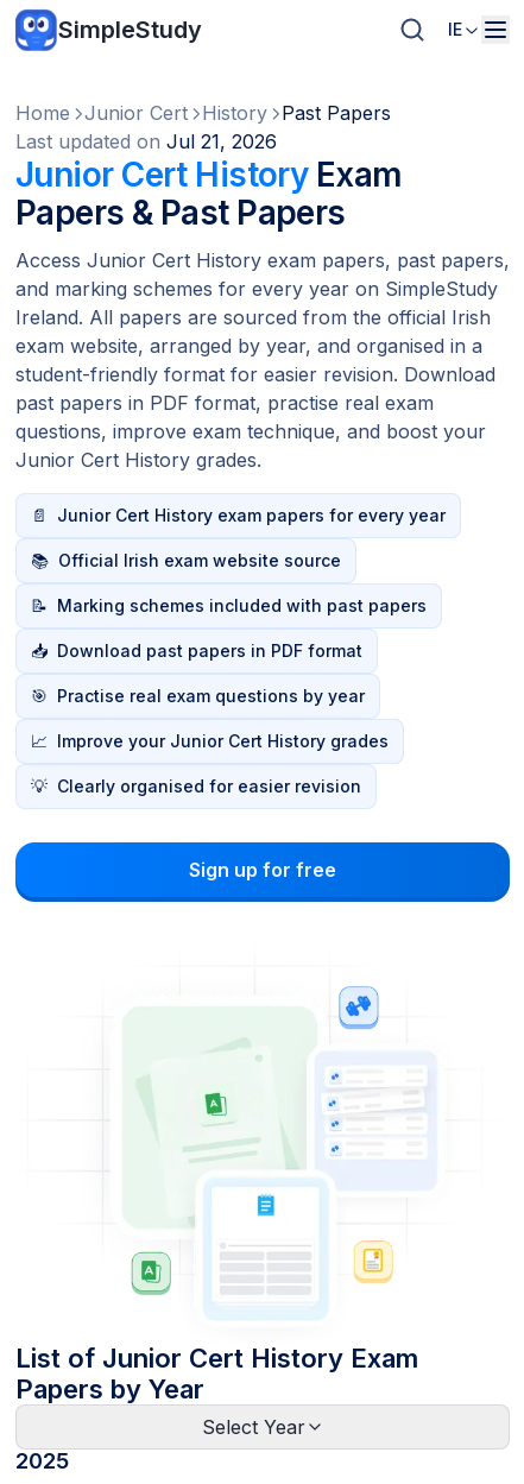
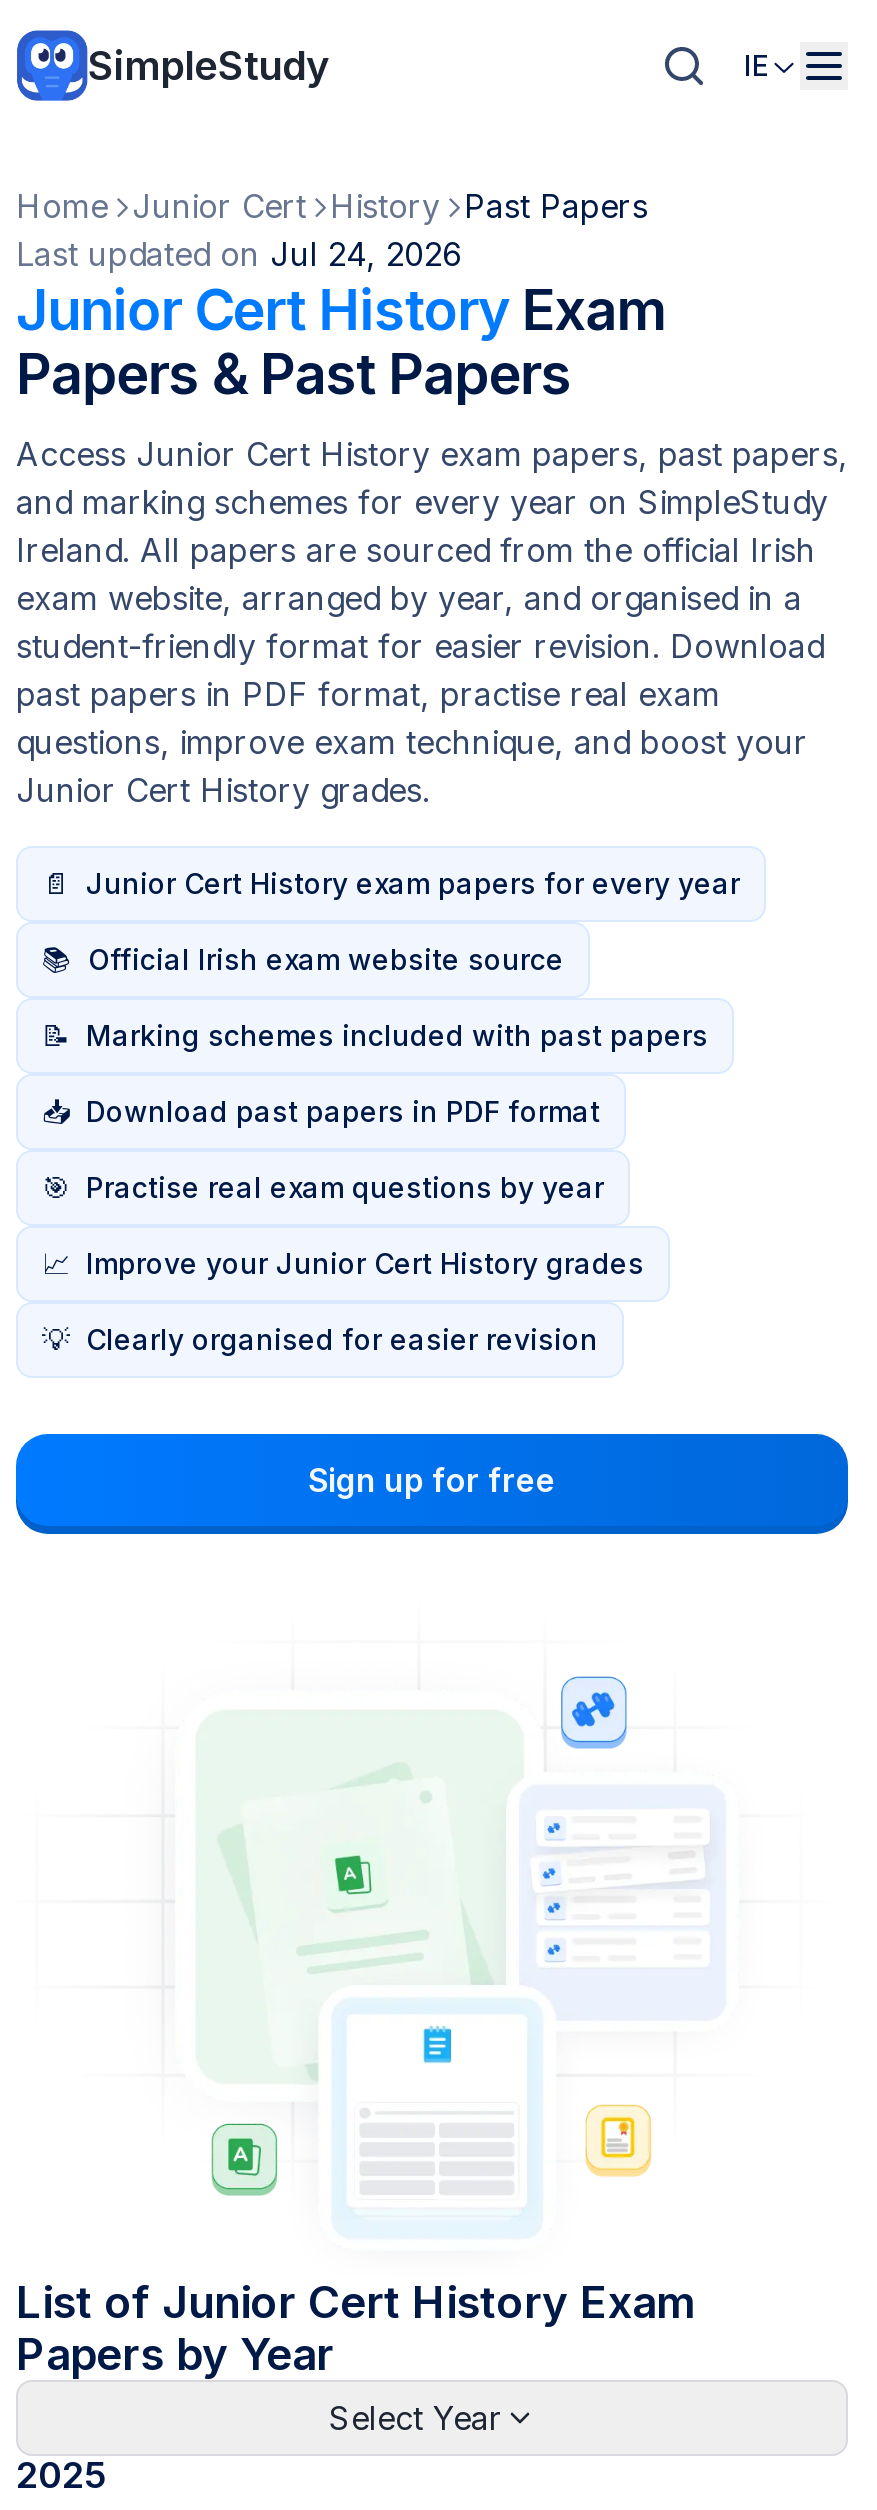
[15,130,277,153] Last updated on Jul 21, 2026 -> [16,234,462,274] Last updated on Jul 24, 2026

